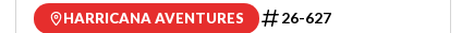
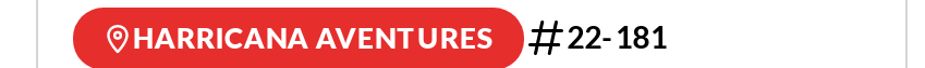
[281,9,331,27] 26-627 -> [567,19,667,56] 22-181

